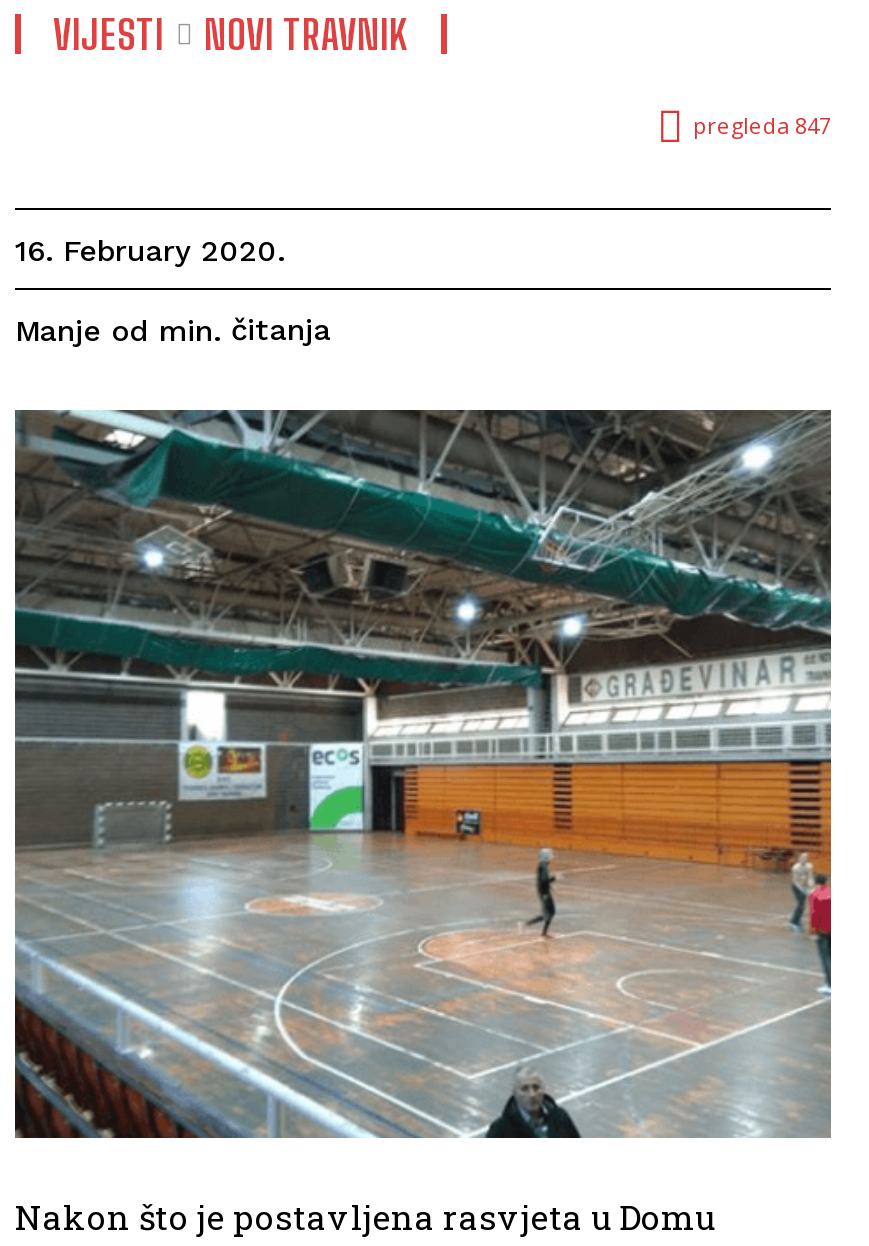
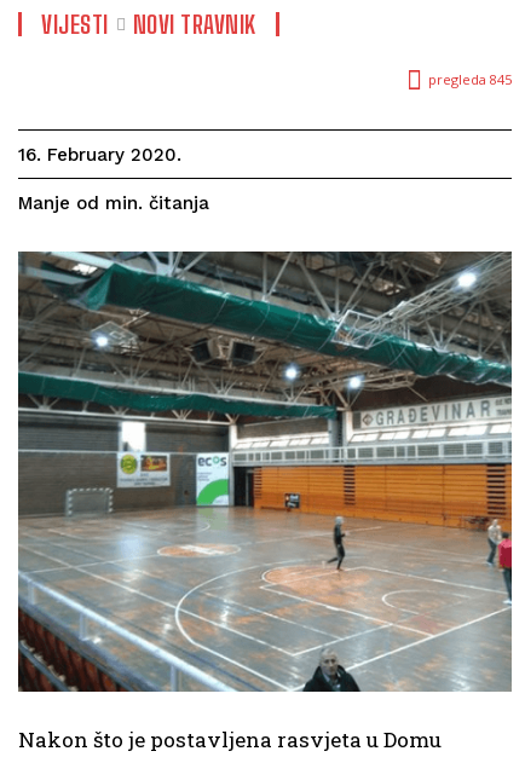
[693,110,831,140] pregleda 847 -> [428,70,512,88] pregleda 845

